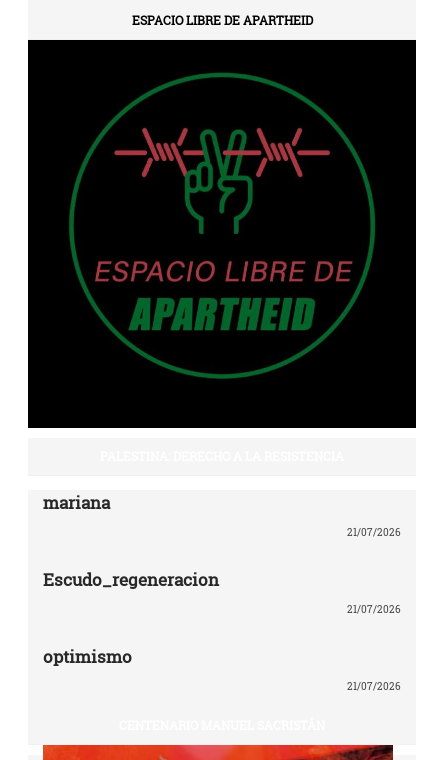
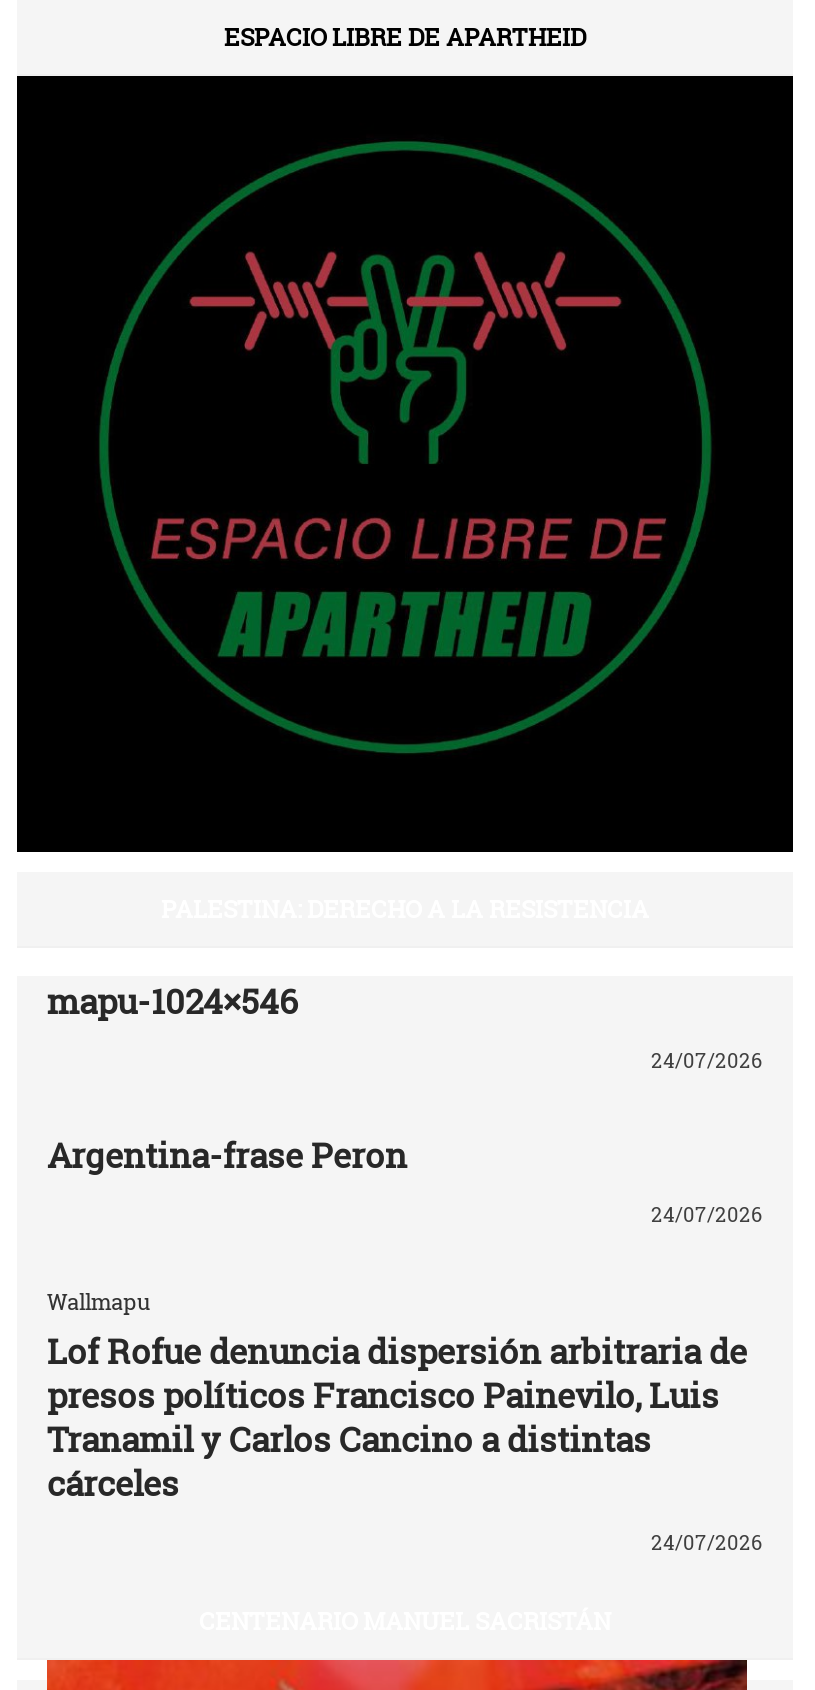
[43,491,110,514] mariana -> [47,978,299,1024] mapu-1024×546
[347,526,401,539] 21/07/2026 -> [651,1049,763,1075] 24/07/2026
[43,568,219,591] Escudo_regeneracion -> [47,1132,407,1178] Argentina-frase Peron
[347,603,401,616] 21/07/2026 -> [651,1203,763,1229] 24/07/2026
[43,645,132,668] optimismo -> [47,1286,747,1506] Wallmapu | Lof Rofue denuncia dispersión arbitraria de | presos políticos Francisco Painevilo, Luis | Tranamil y Carlos Cancino a distintas | cárceles
[347,680,401,693] 21/07/2026 -> [651,1531,763,1557] 24/07/2026

